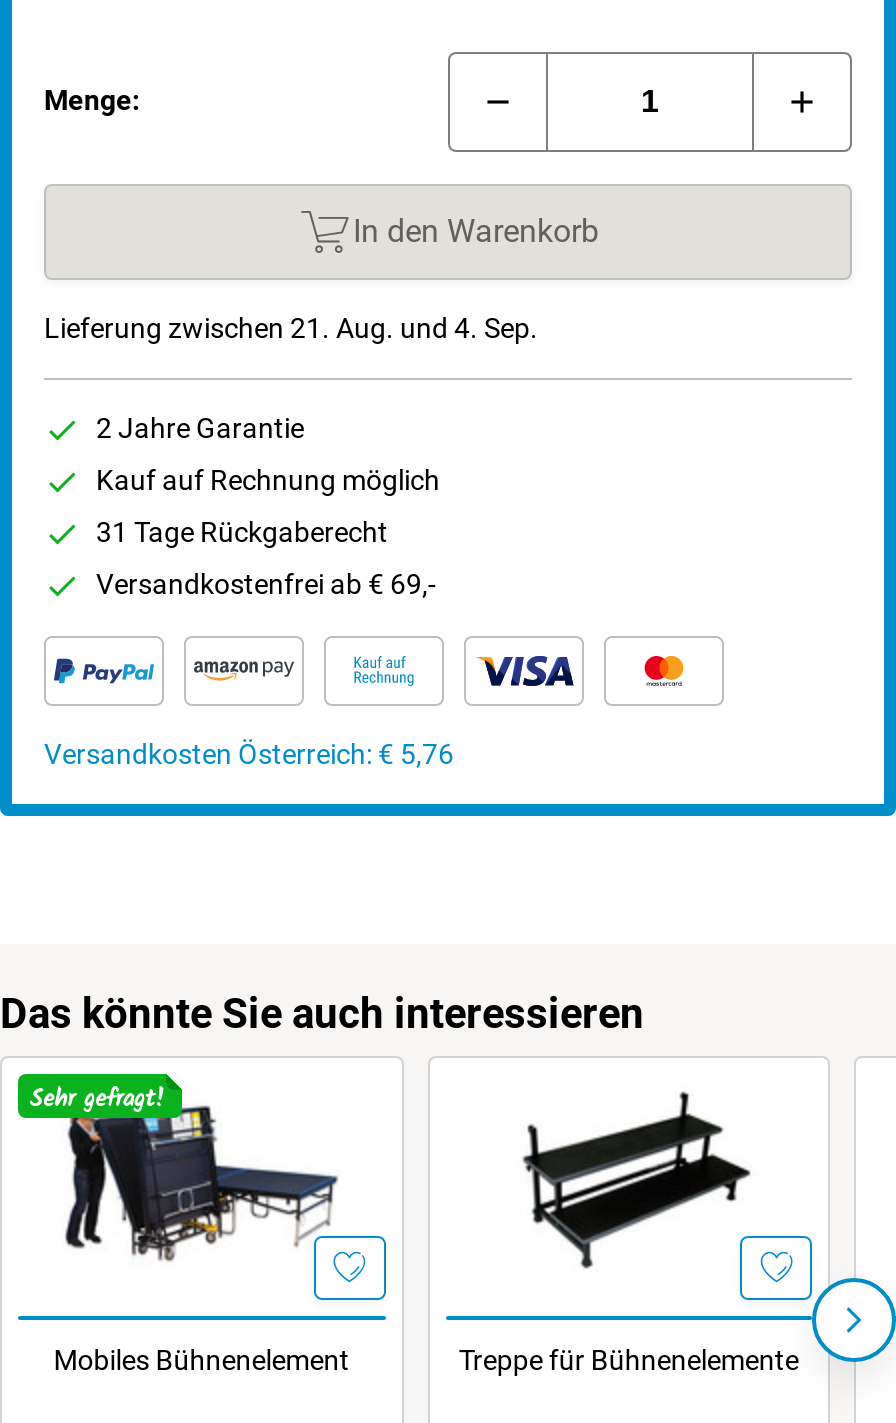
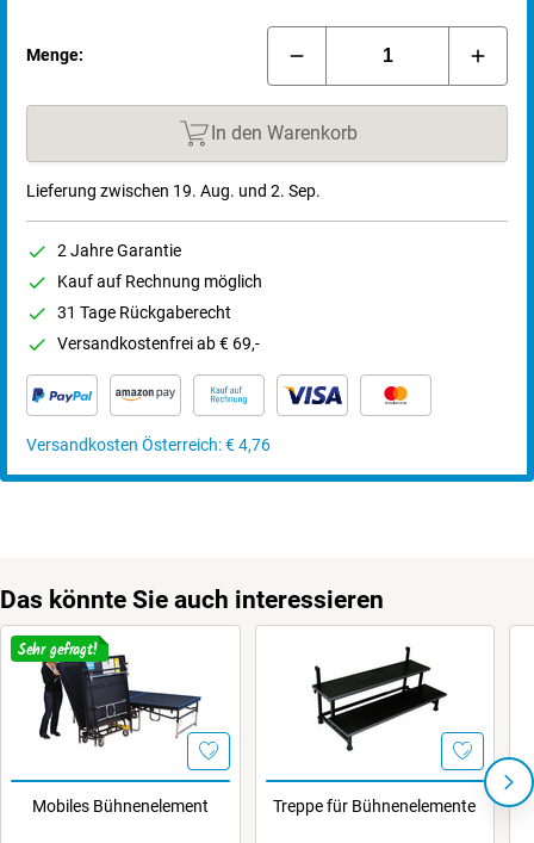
[44,312,538,344] Lieferung zwischen 21. Aug. und 4. Sep. -> [26,181,321,200] Lieferung zwischen 19. Aug. und 2. Sep.
[44,738,454,770] Versandkosten Österreich: € 5,76 -> [26,435,271,454] Versandkosten Österreich: € 4,76

